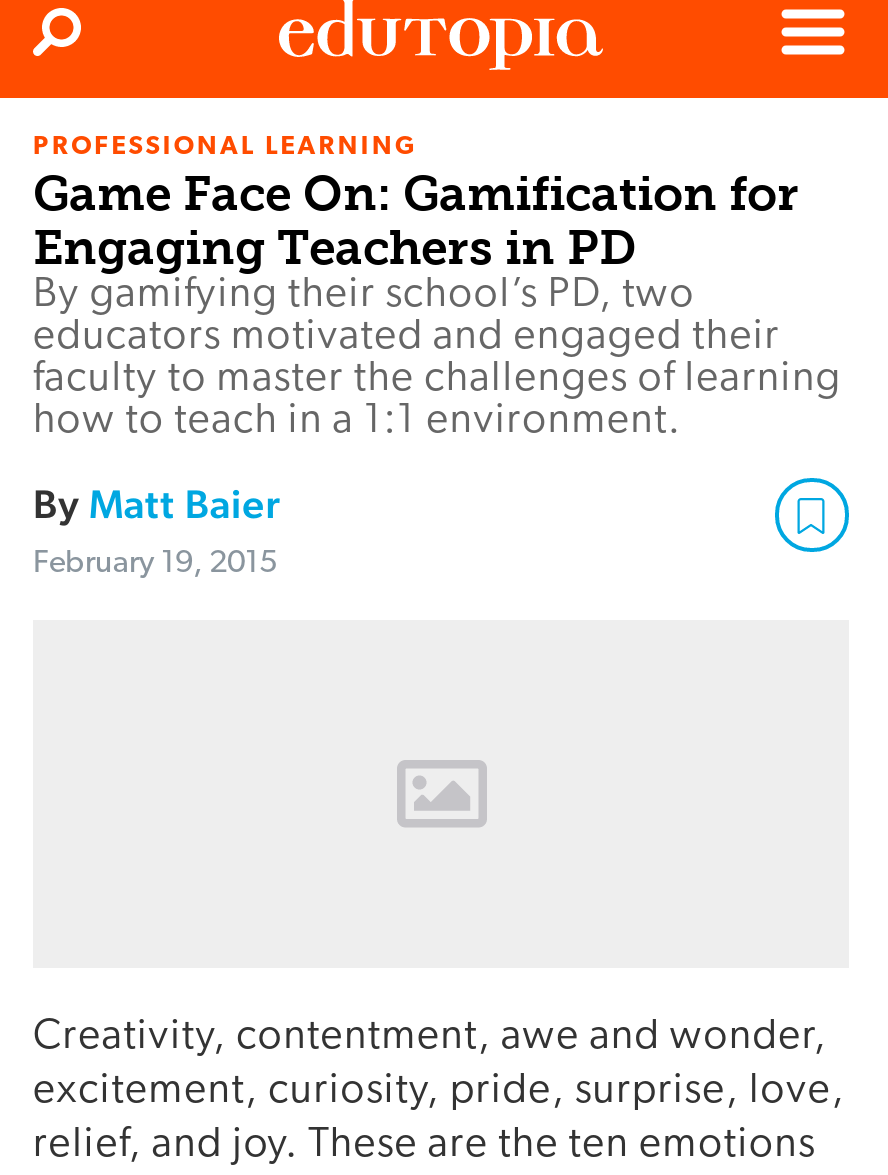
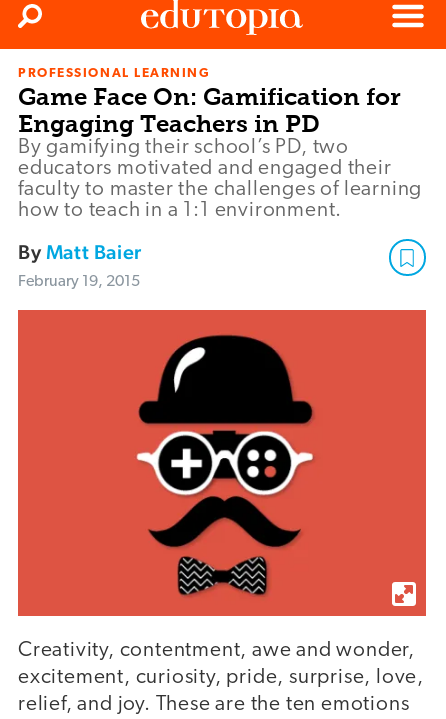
none -> [17,309,427,617] [image]

